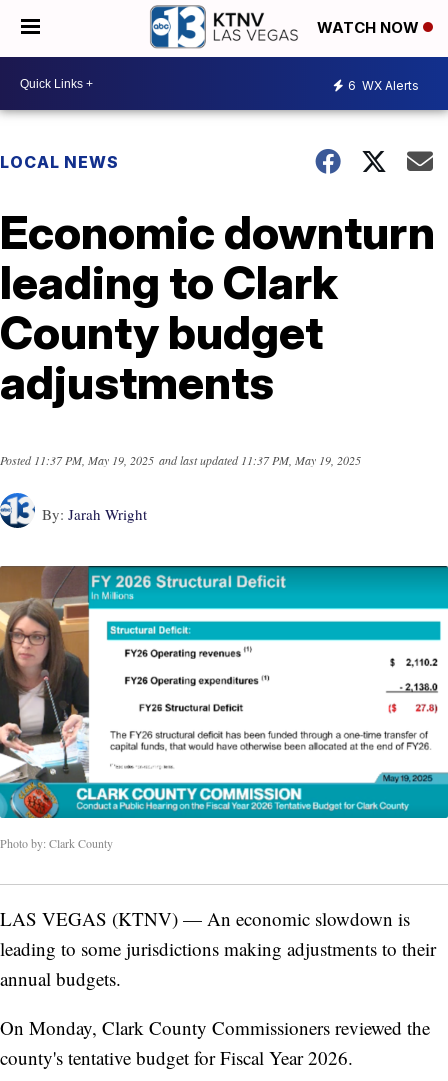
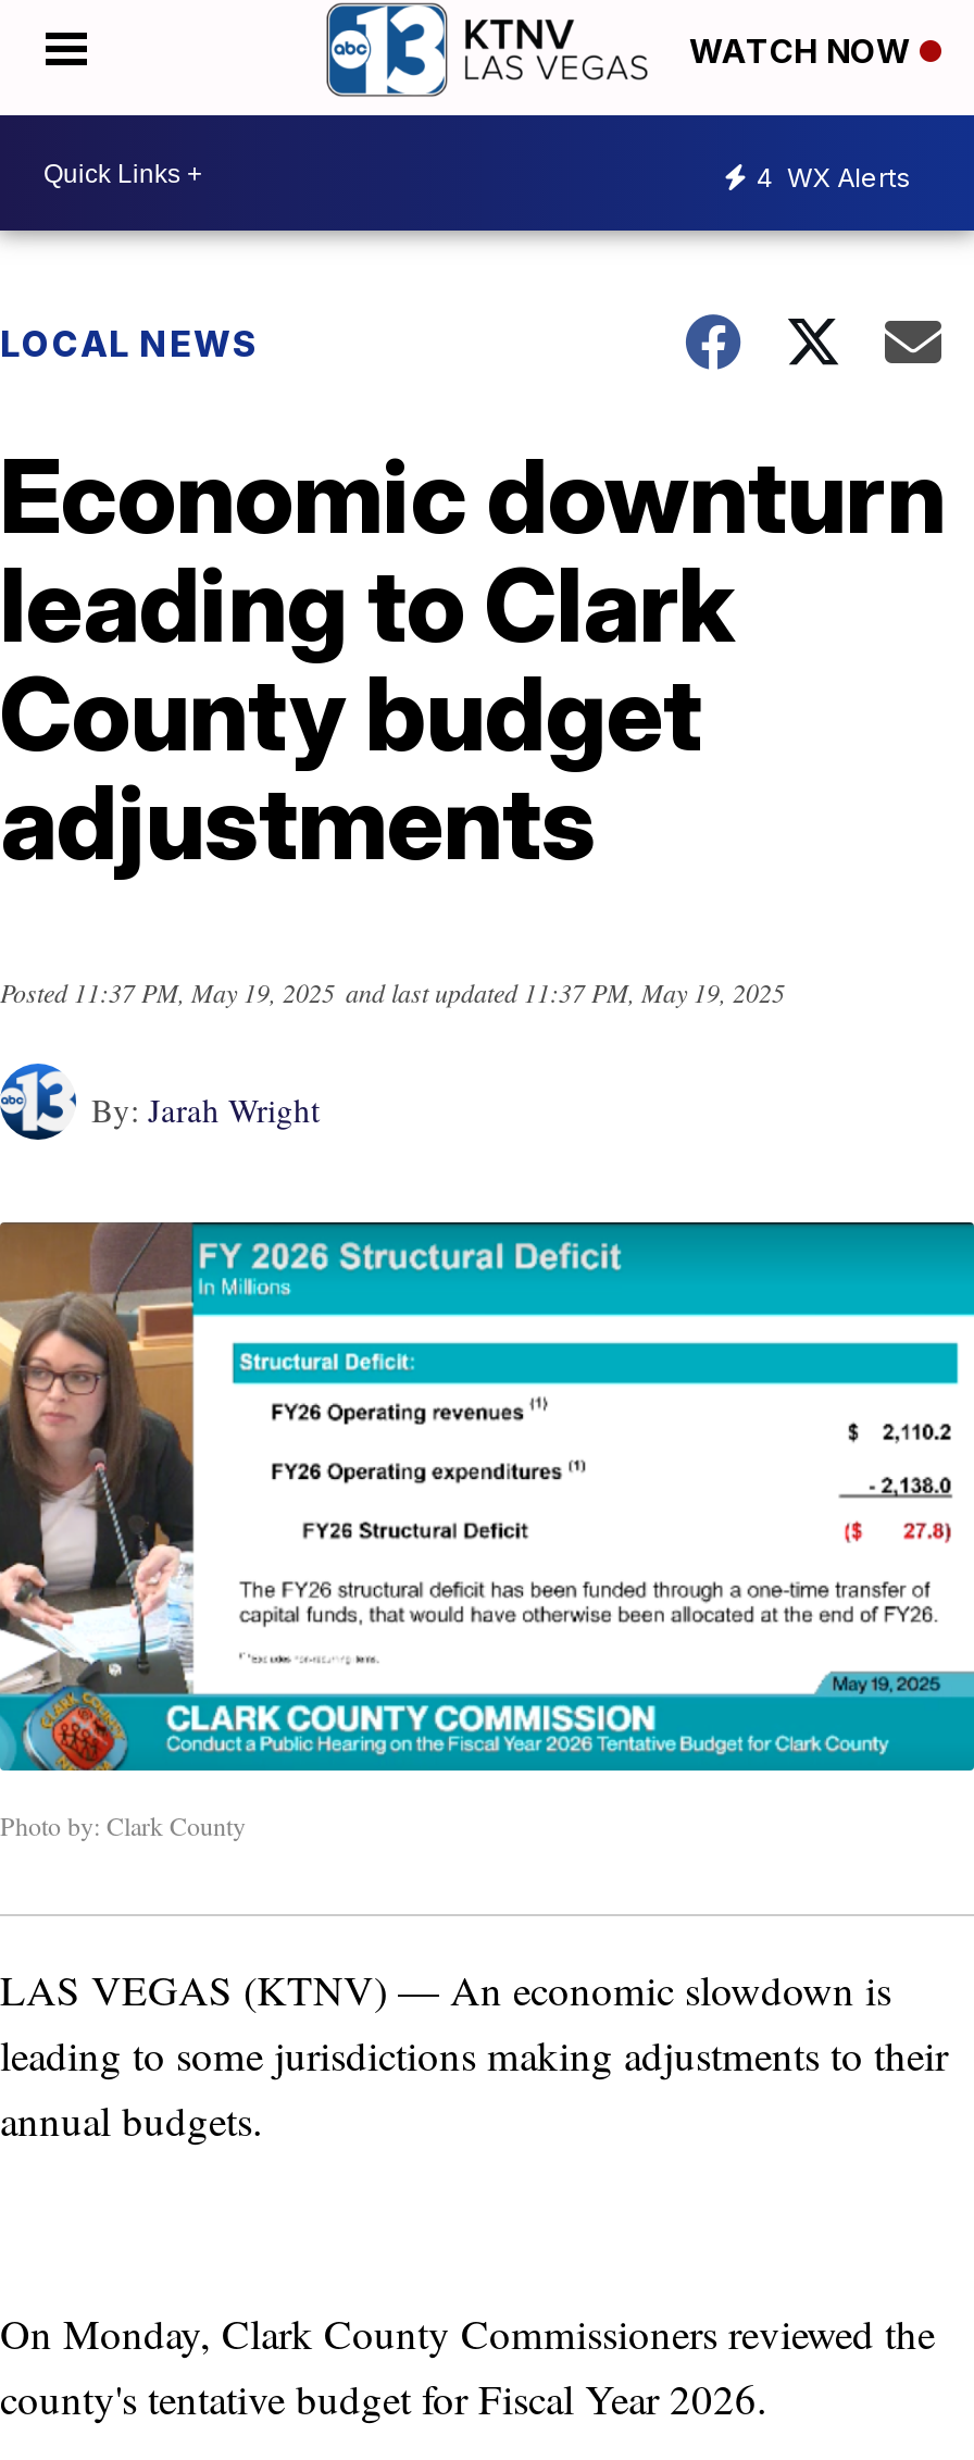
[348,77,419,92] 6 WX Alerts -> [757,160,911,192] 4 WX Alerts

